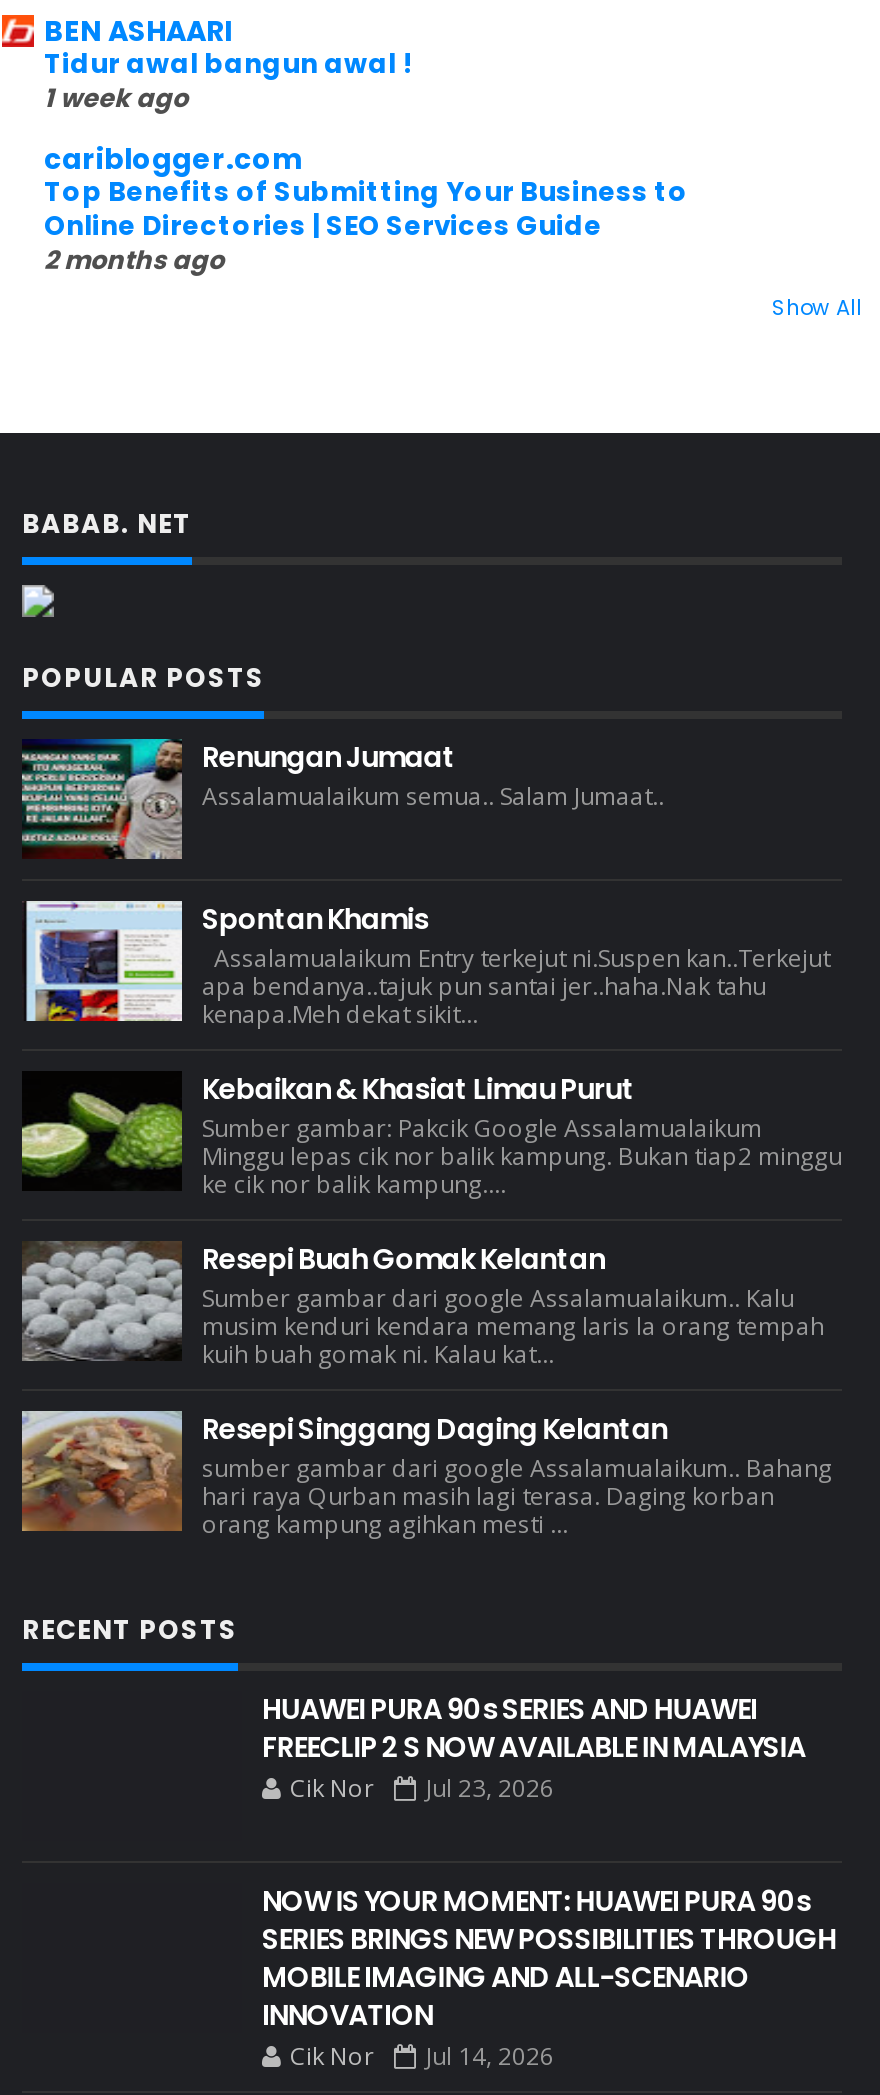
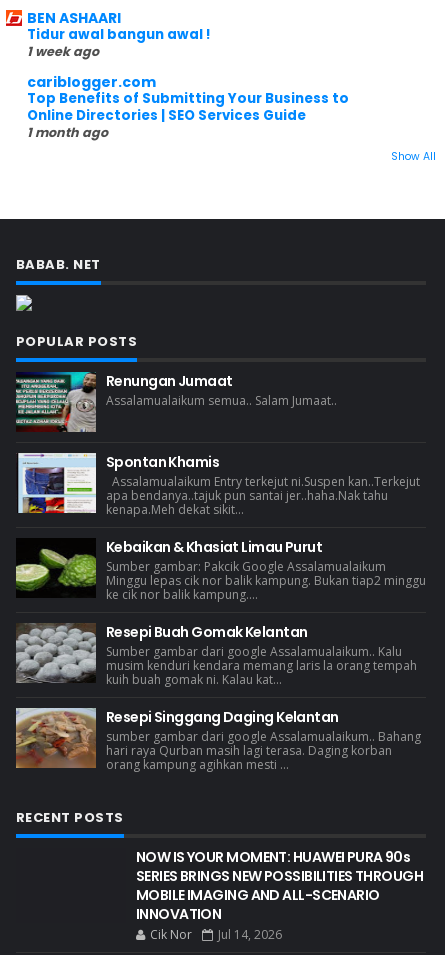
[44,244,224,278] 2 months ago -> [27,124,108,141] 1 month ago
[262,1689,805,1805] HUAWEI PURA 90s SERIES AND HUAWEI | FREECLIP 2 S NOW AVAILABLE IN MALAYSIA | Cik Nor | Jul 23, 2026 -> none

